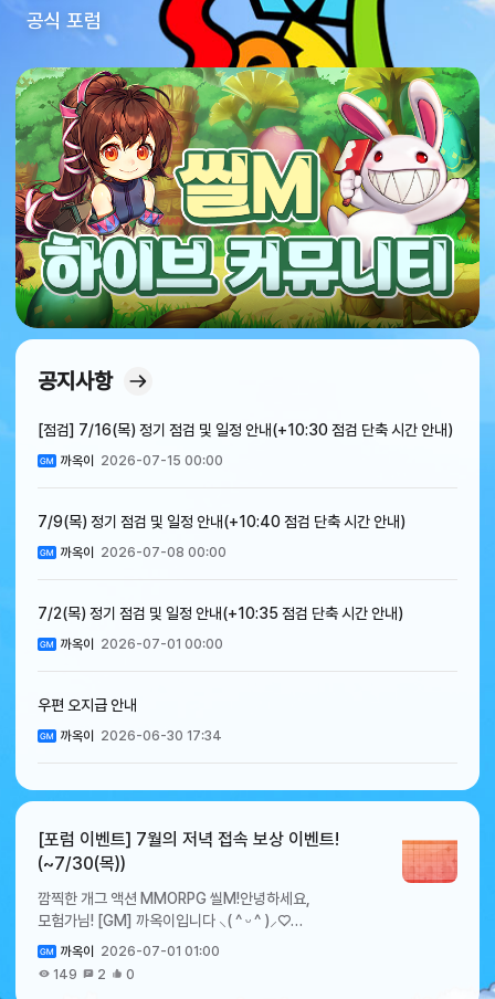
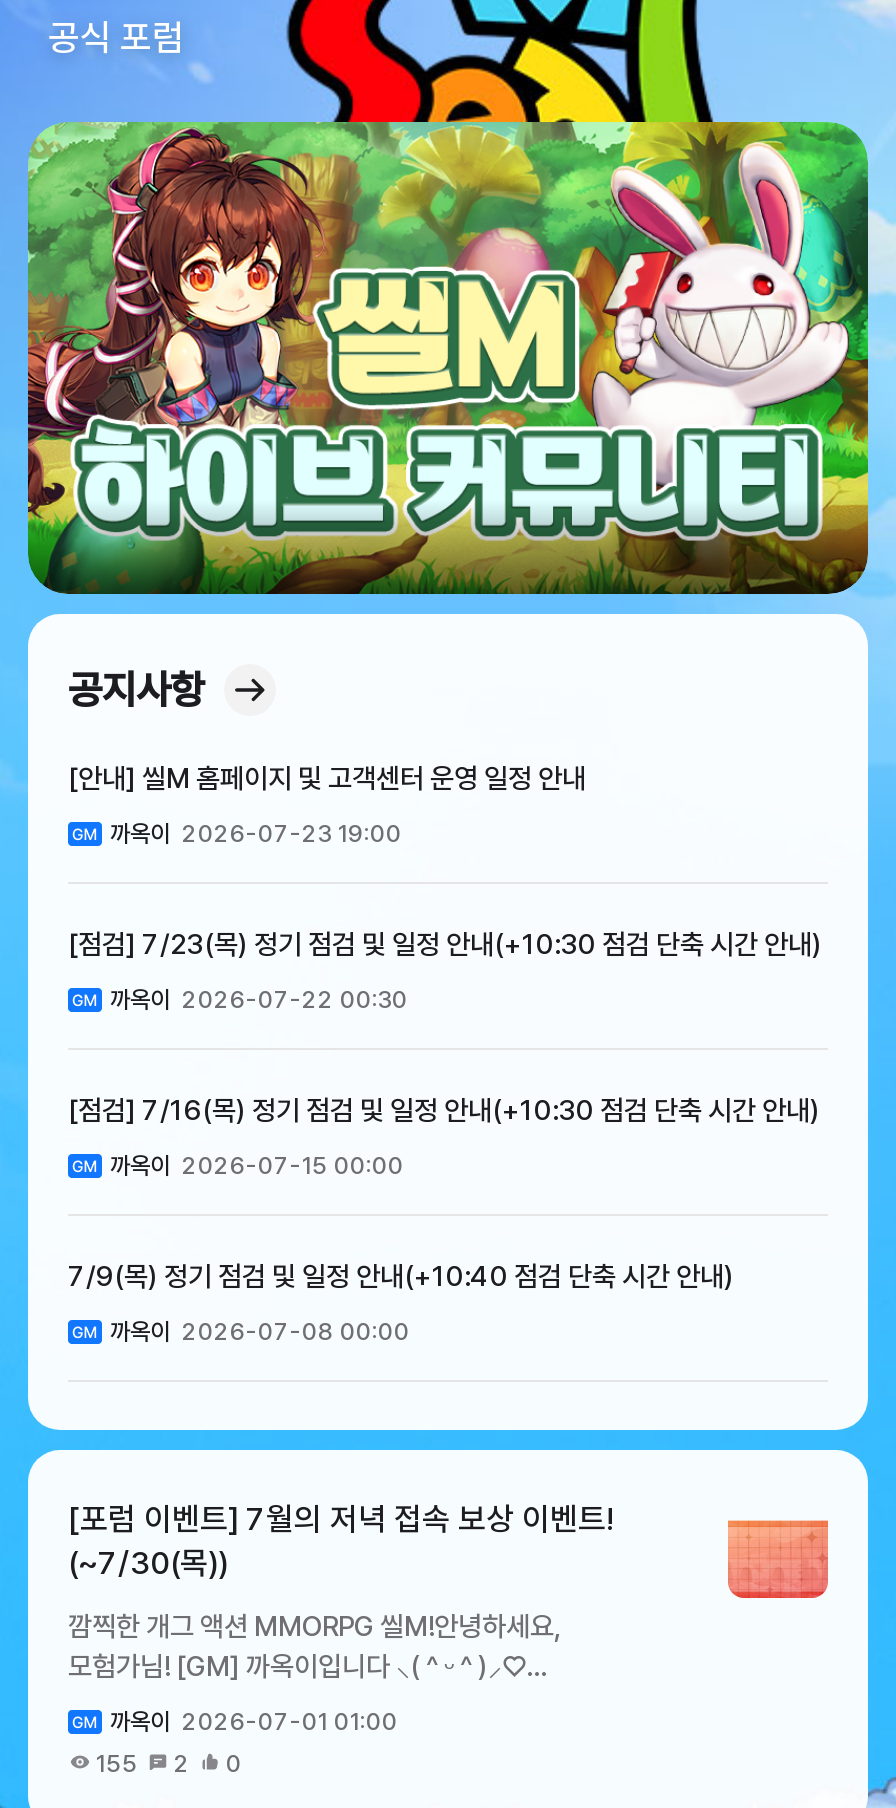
none -> [68,762,822,1014] [안내] 씰M 홈페이지 및 고객센터 운영 일정 안내 | 까옥이 2026-07-23 19:00 | [점검] 7/23(목) 정기 점검 및 일정 안내(+10:30 점검 단축 시간 안내) | 까옥이 2026-07-22 00:30
moved [38,421,453,560] -> [68,1094,820,1346]: [점검] 7/16(목) 정기 점검 및 일정 안내(+10:30 점검 단축 시간 안내) | 까옥이 2026-07-15 00:00 | 까옥이 2026-07-08 00:00
[38,604,403,744] 7/2(목) 정기 점검 및 일정 안내(+10:35 점검 단축 시간 안내) | 까옥이 2026-07-01 00:00 | 우편 오지급 안내 | 까옥이 2026-06-30 17:34 -> none
[53,967,135,982] 149 2 0 -> [96,1750,242,1778] 155 2 0

